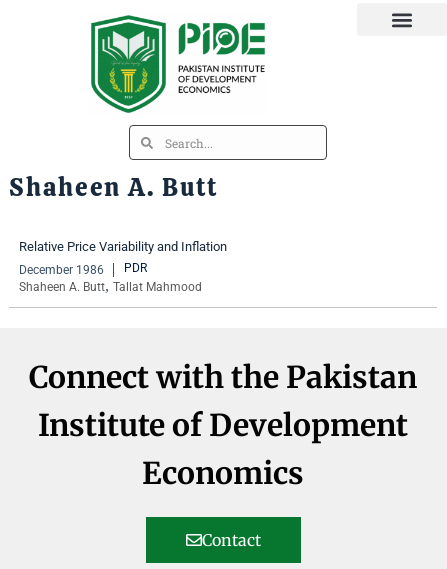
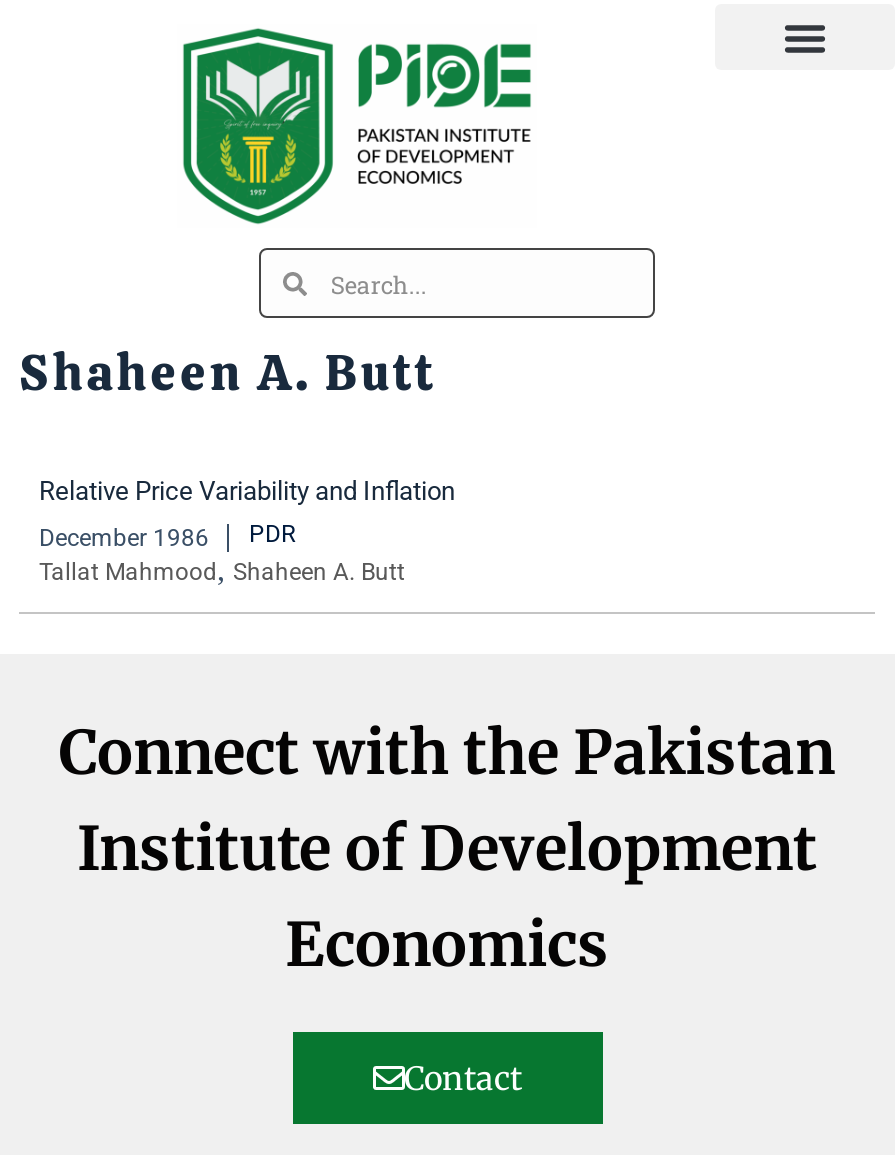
[19,277,202,294] Shaheen A. Butt, Tallat Mahmood -> [39,553,405,587] Tallat Mahmood, Shaheen A. Butt

